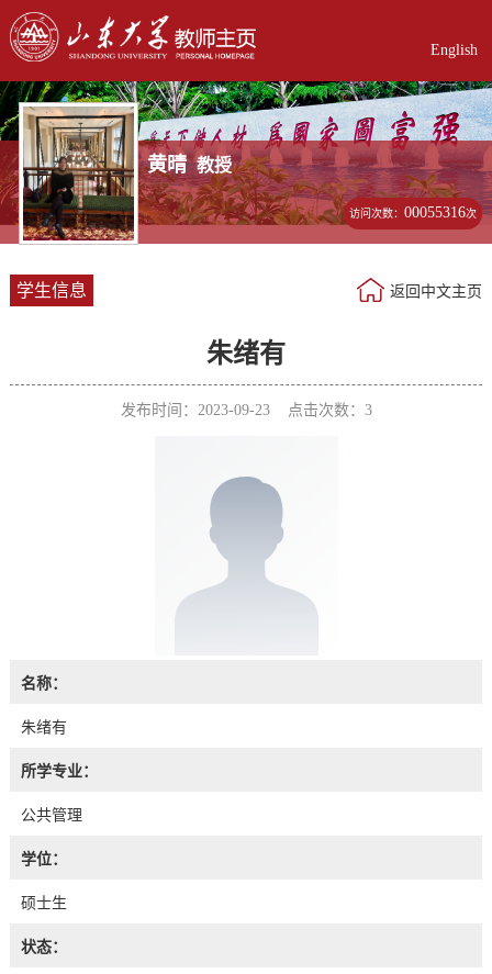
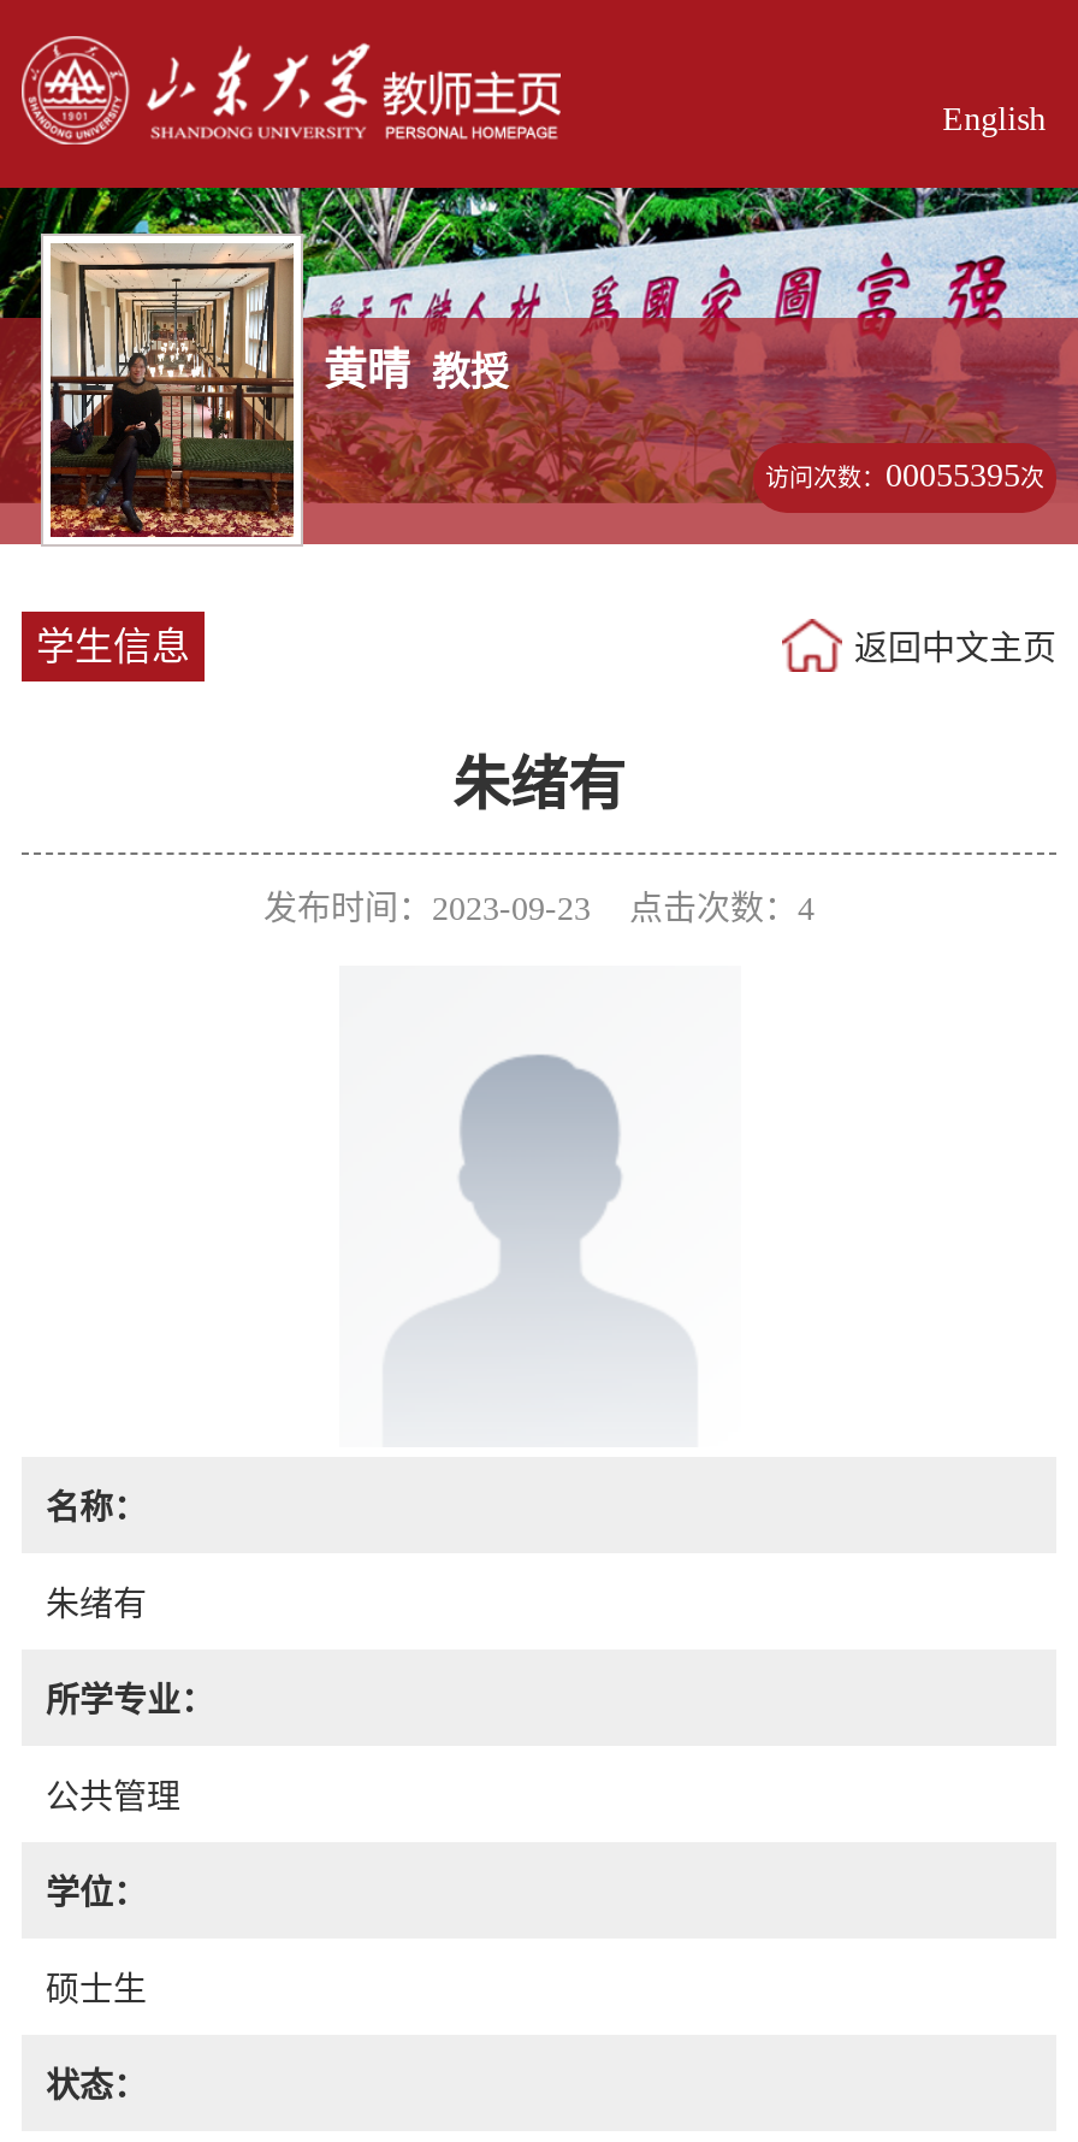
[349,204,477,221] 访问次数：00055316次 -> [765,458,1044,494] 访问次数：00055395次
[120,402,372,418] 发布时间：2023-09-23 点击次数：3 -> [263,891,815,927] 发布时间：2023-09-23 点击次数：4

